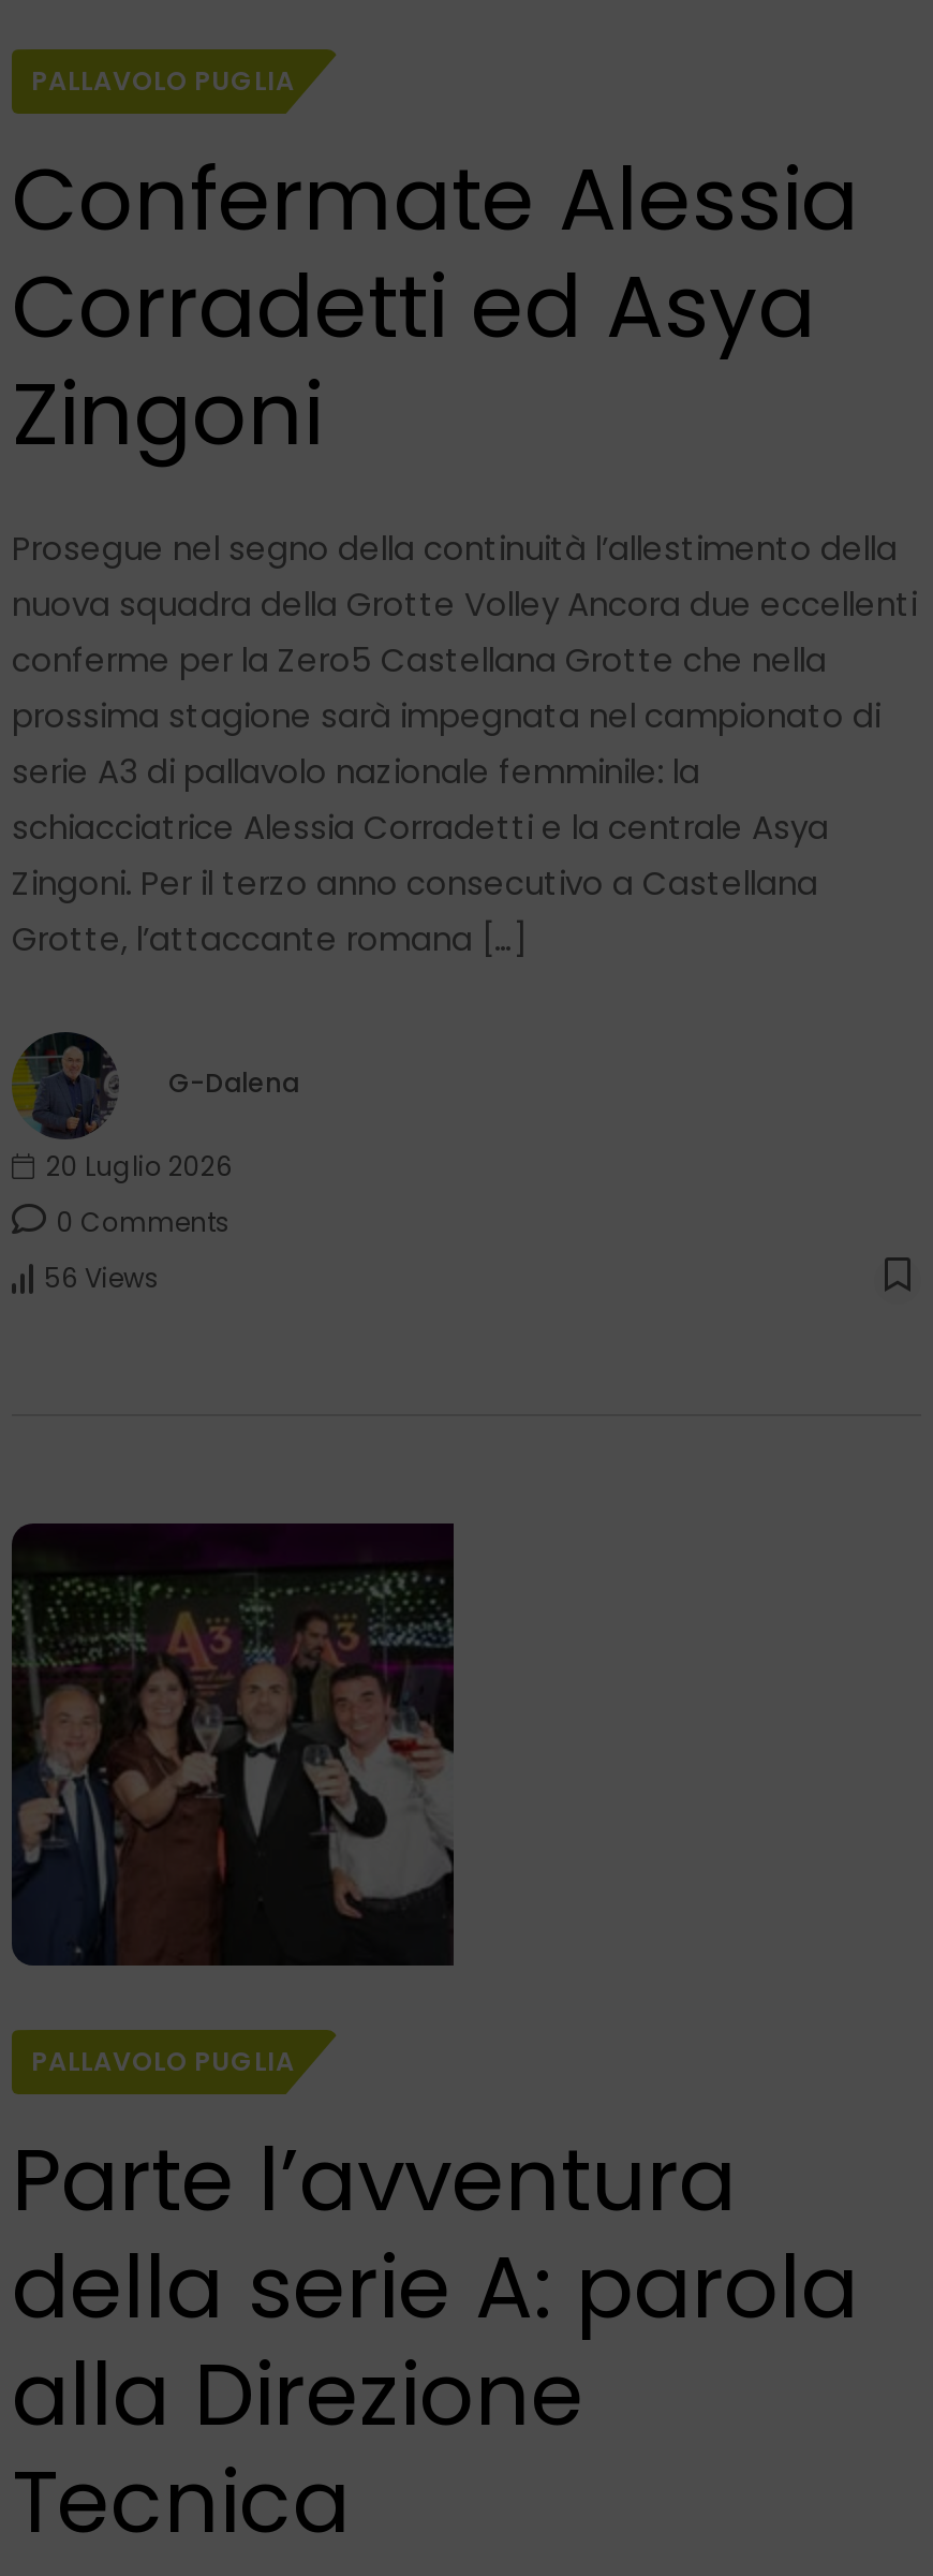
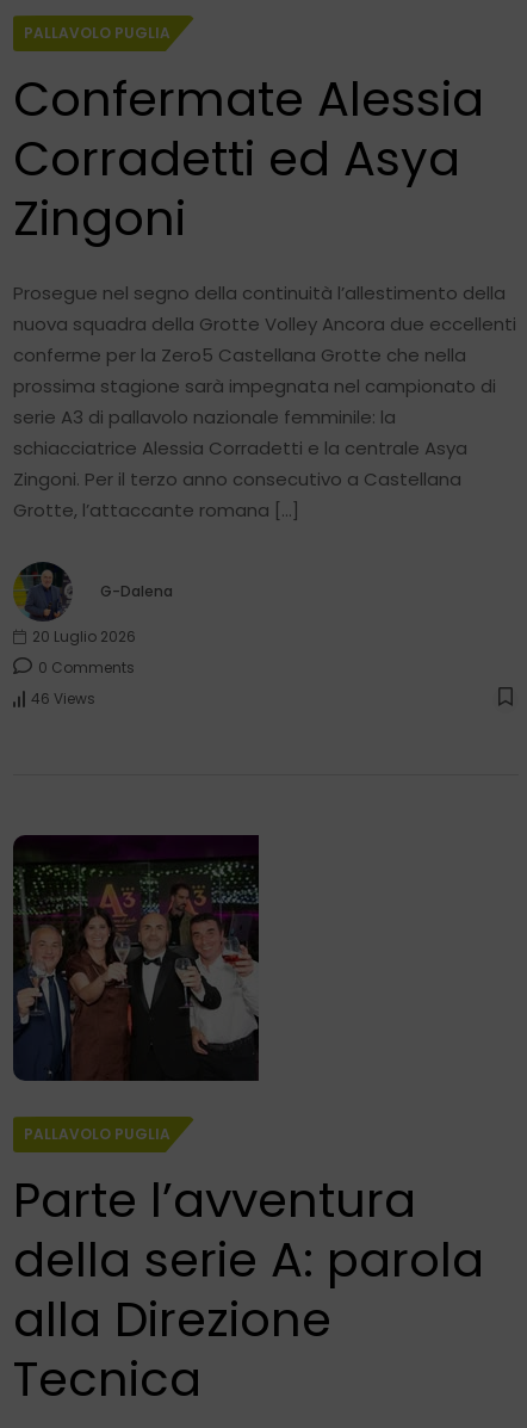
[44,1260,160,1296] 56 Views -> [31,689,95,709] 46 Views

